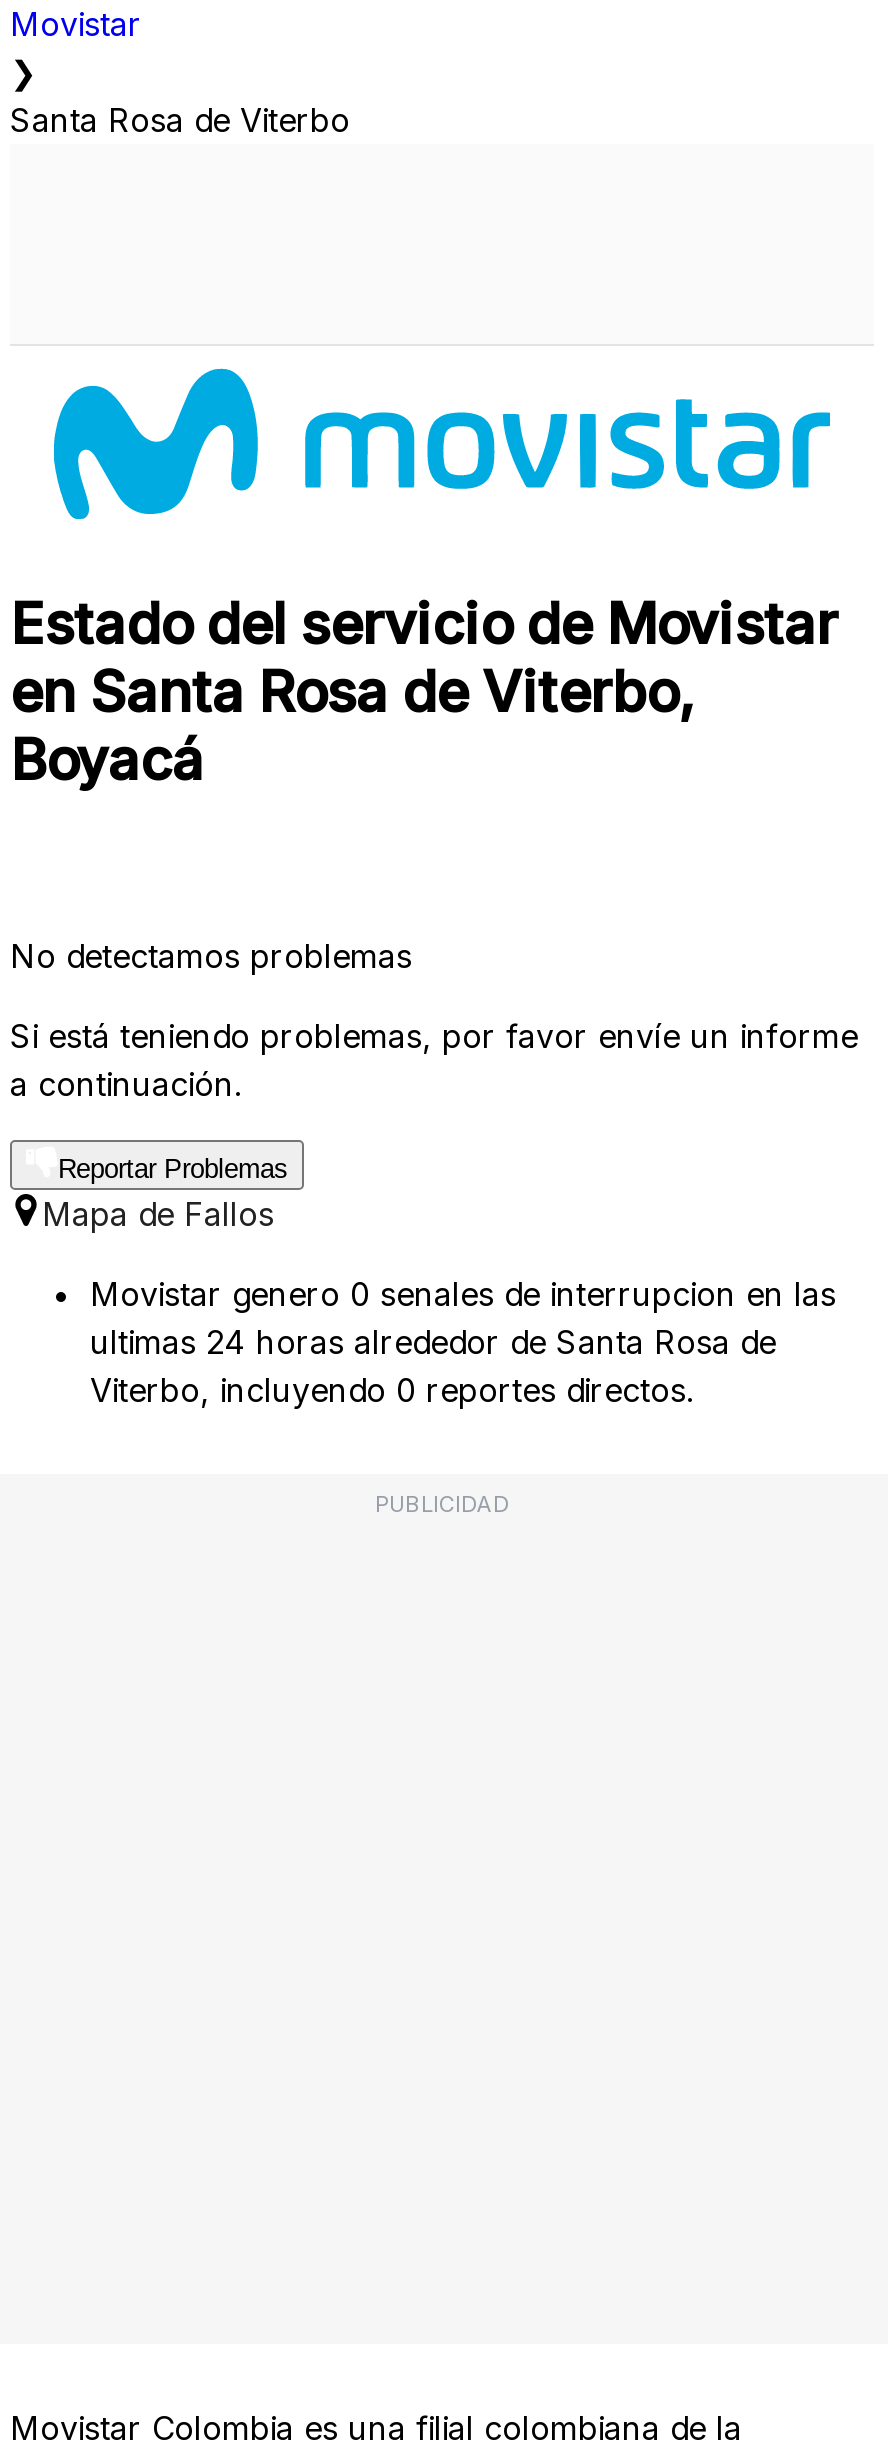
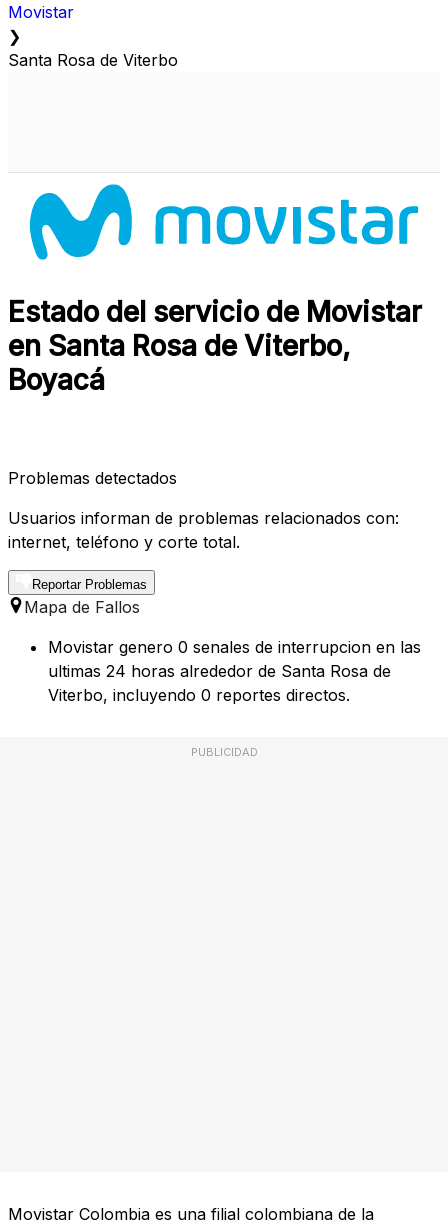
[10,937,412,977] No detectamos problemas -> [8,468,177,488] Problemas detectados
[10,1017,858,1105] Si está teniendo problemas, por favor envíe un informe | a continuación. -> [8,508,399,552] Usuarios informan de problemas relacionados con: | internet, teléfono y corte total.

